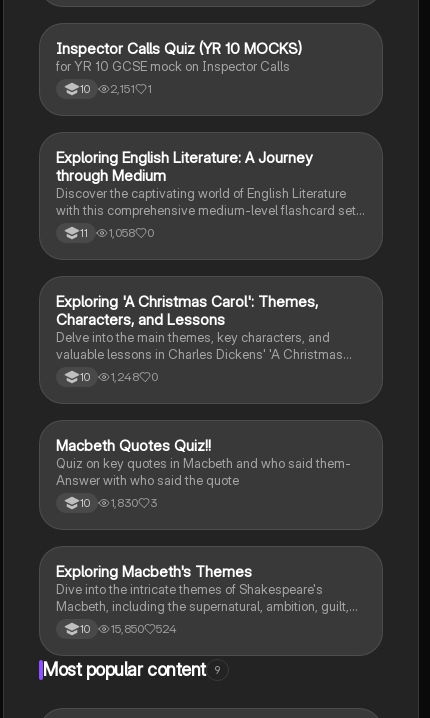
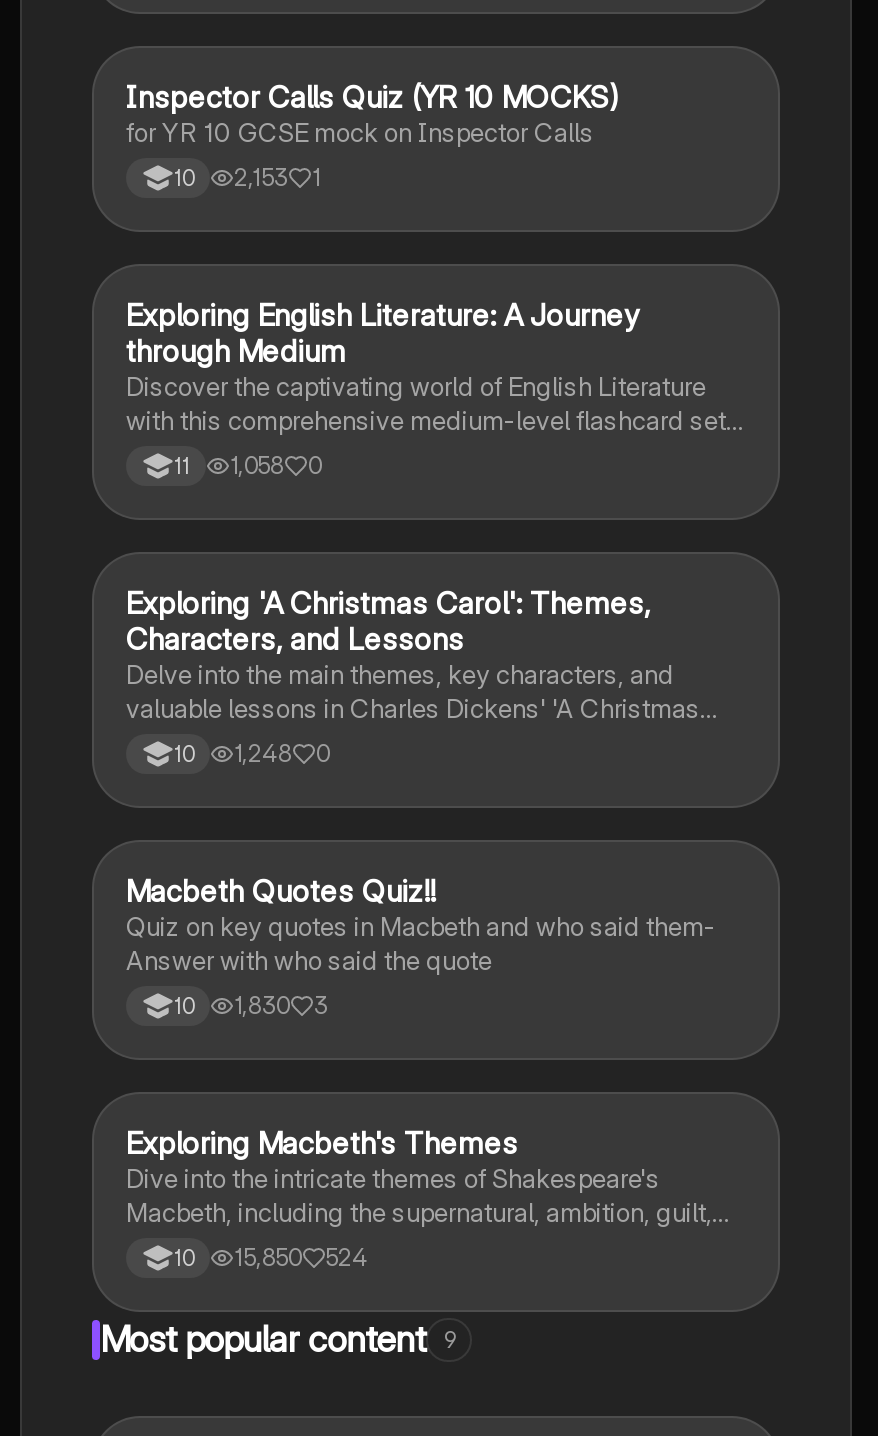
[80,81,152,96] 10 2,151 1 -> [174,162,322,192] 10 2,153 1

